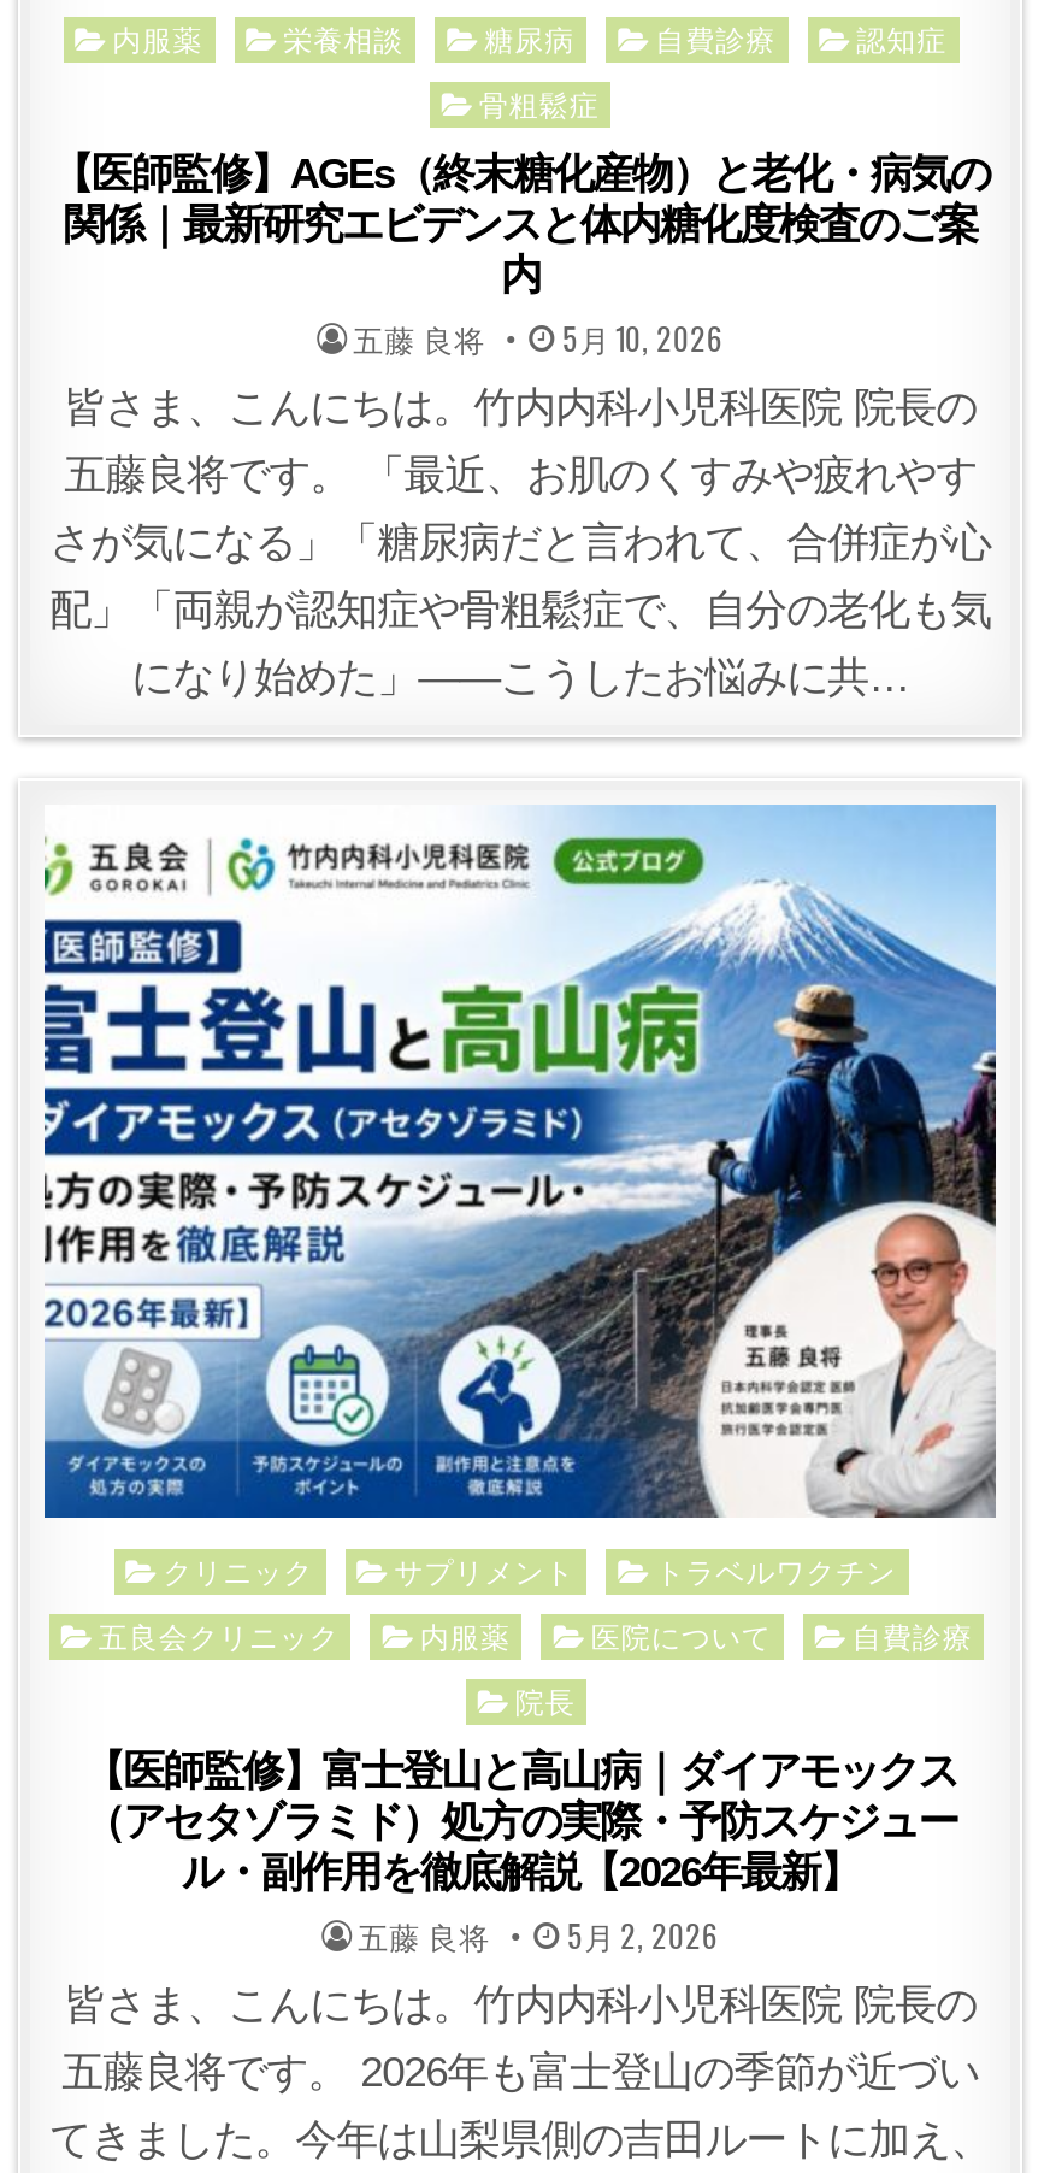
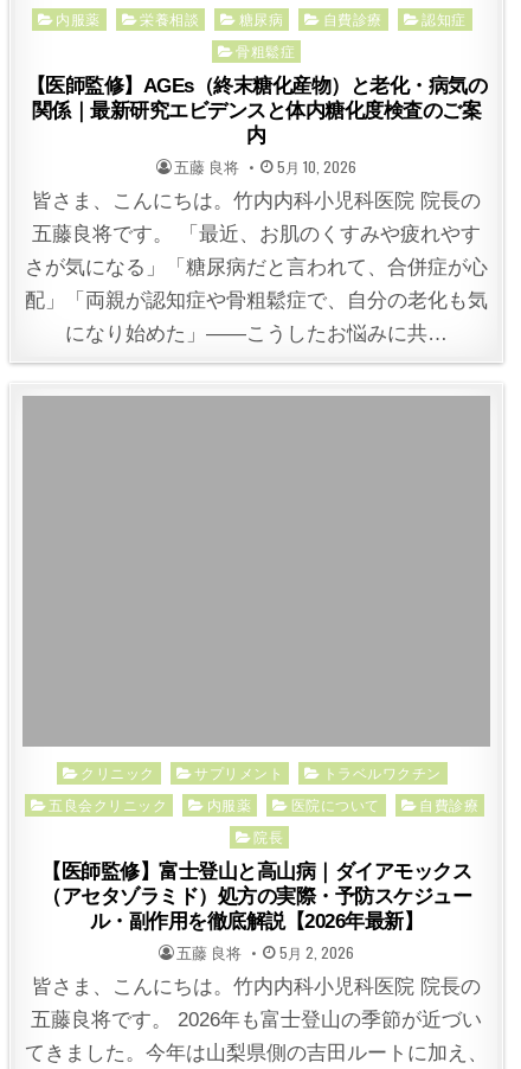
[45,805,996,1518] [image] -> none

